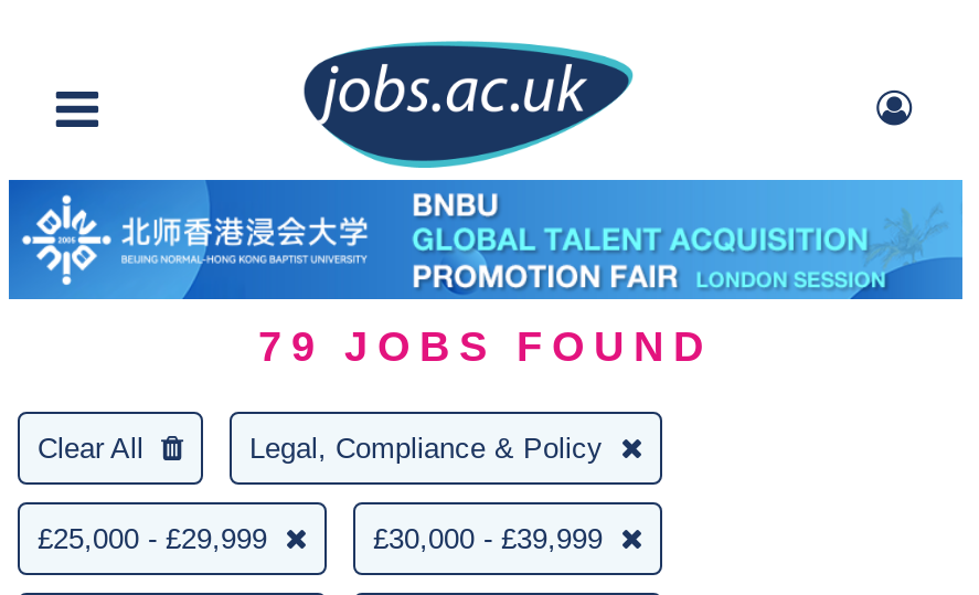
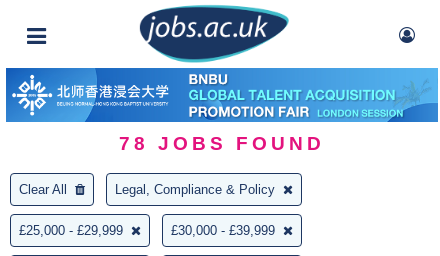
[258,323,713,369] 79 JOBS FOUND -> [119,133,325,154] 78 JOBS FOUND

